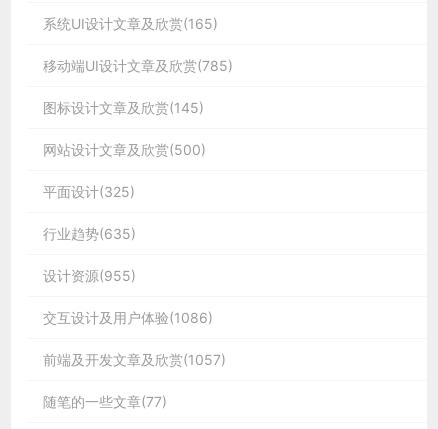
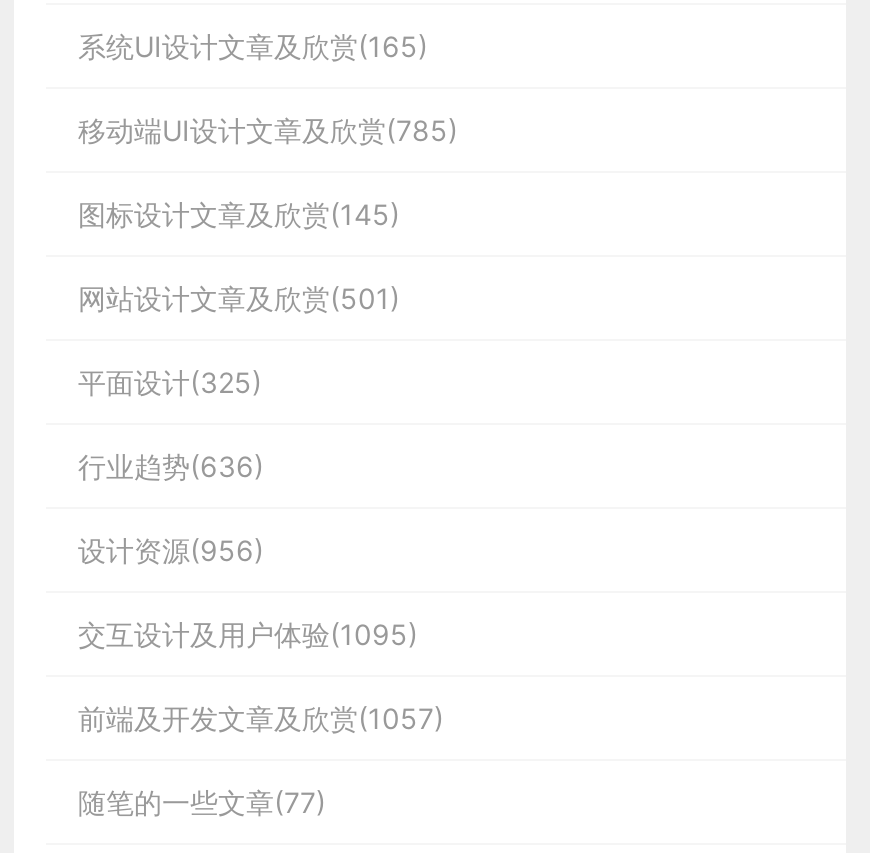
[43,141,206,158] 网站设计文章及欣赏(500) -> [78,281,400,315] 网站设计文章及欣赏(501)
[43,225,136,242] 行业趋势(635) -> [78,449,264,483] 行业趋势(636)
[43,267,136,284] 设计资源(955) -> [78,533,264,567] 设计资源(956)
[43,309,213,326] 交互设计及用户体验(1086) -> [78,617,418,651] 交互设计及用户体验(1095)

